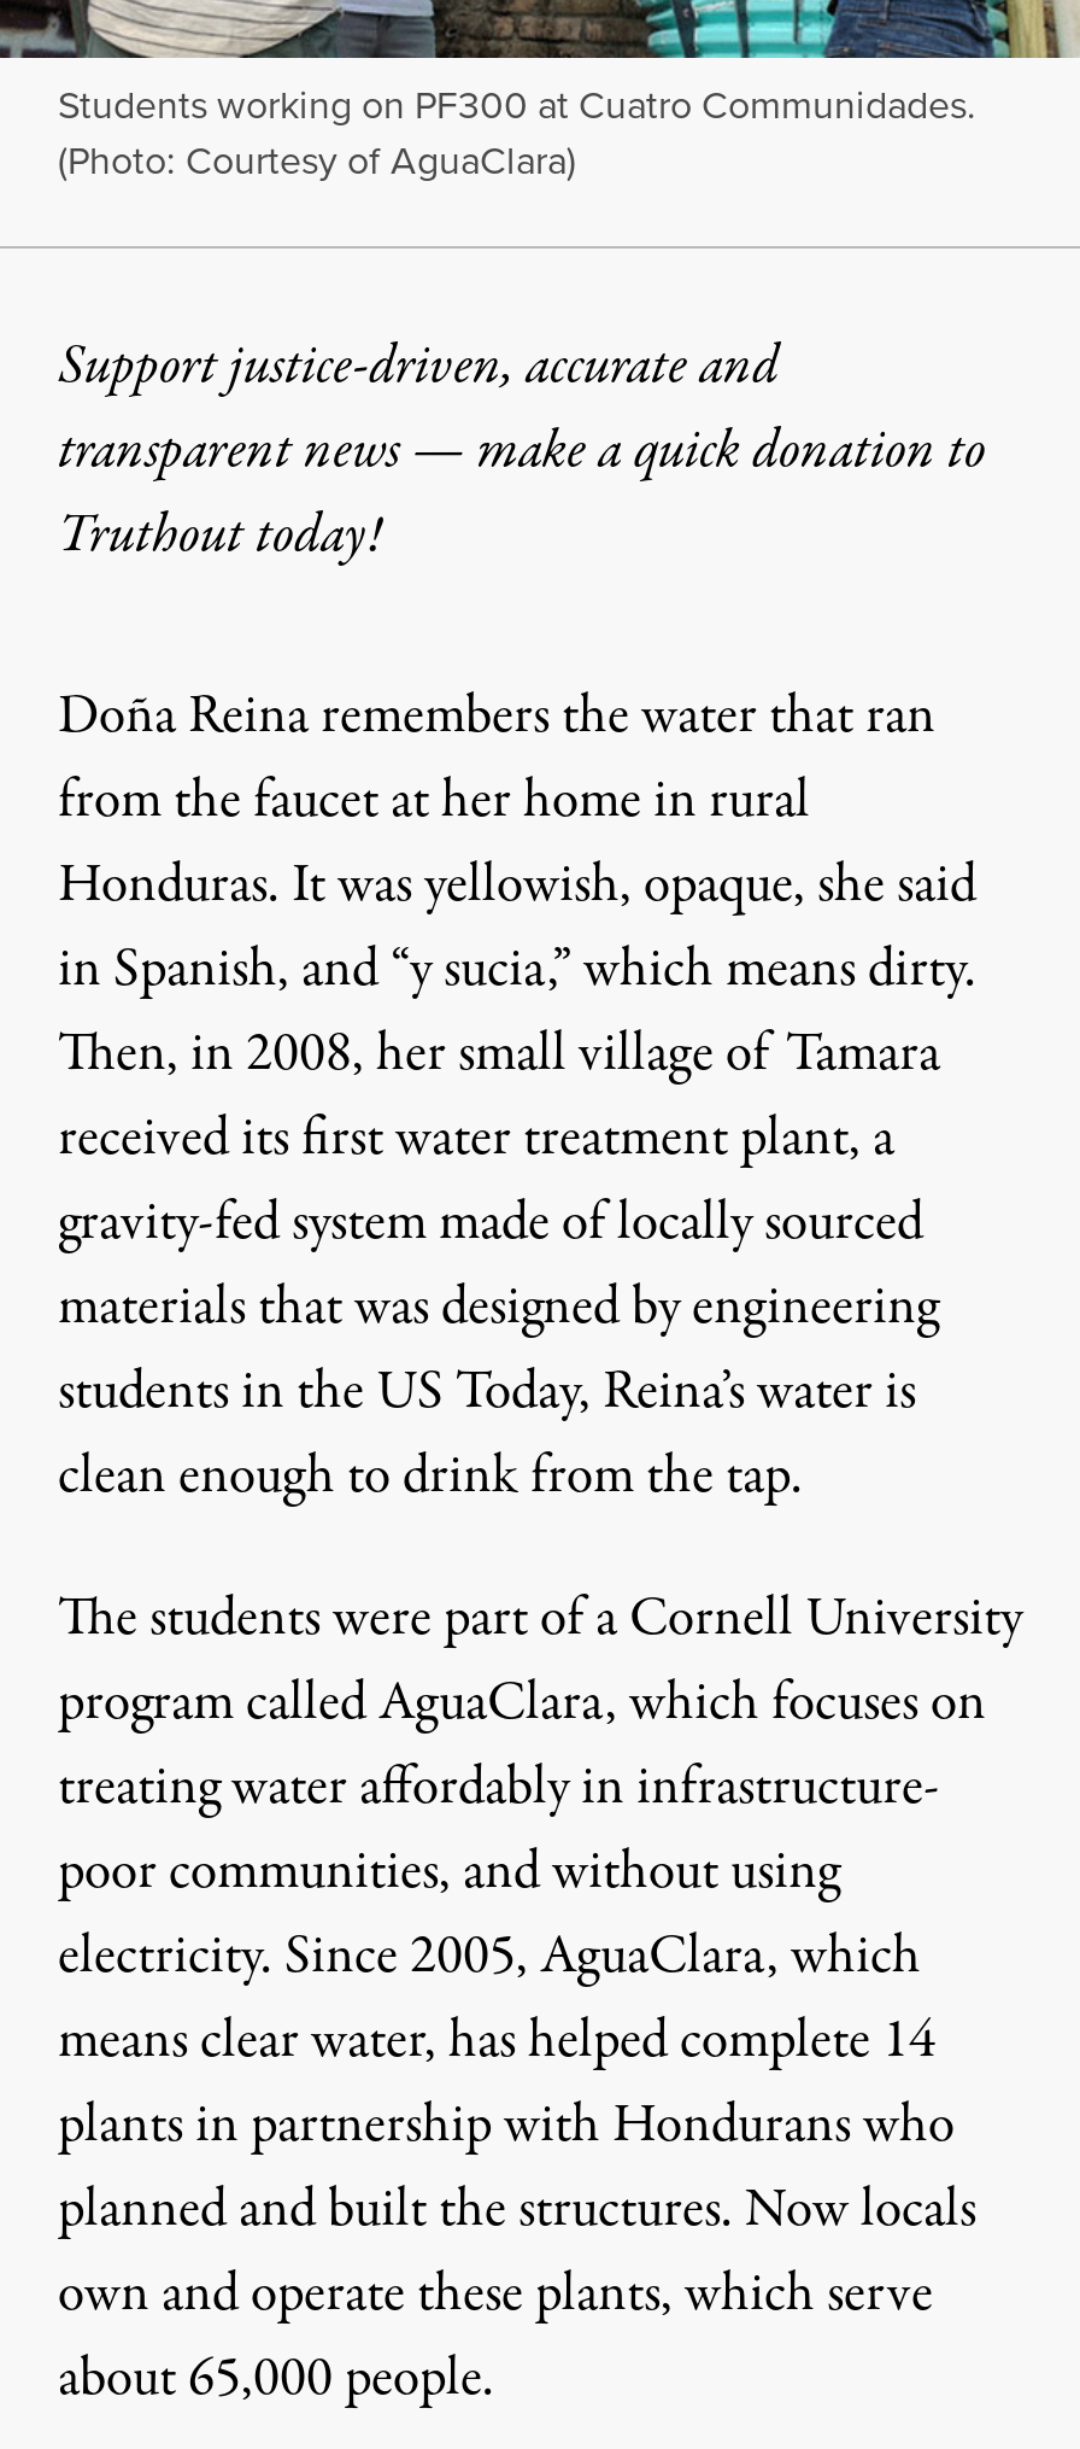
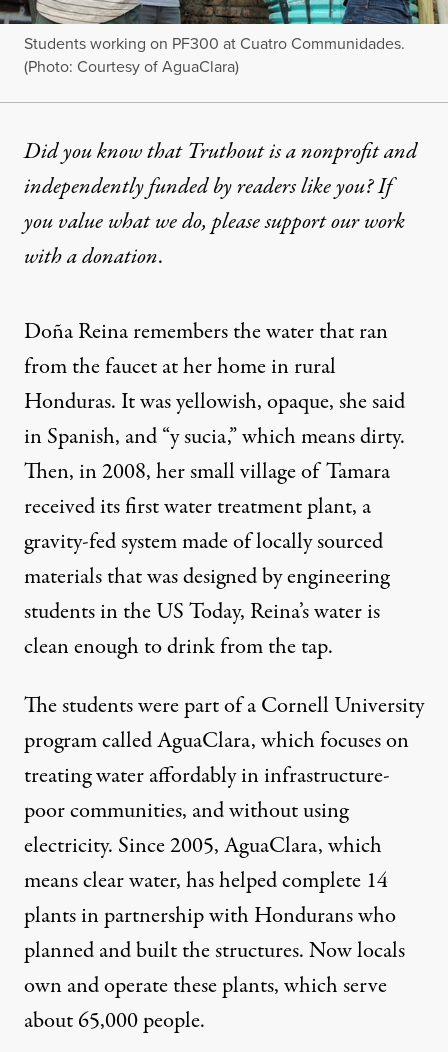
[58,328,986,574] Support justice-driven, accurate and | transparent news — make a quick donation to | Truthout today! -> [24,136,417,273] Did you know that Truthout is a nonprofit and | independently funded by readers like you? If | you value what we do, please support our work | with a donation.

